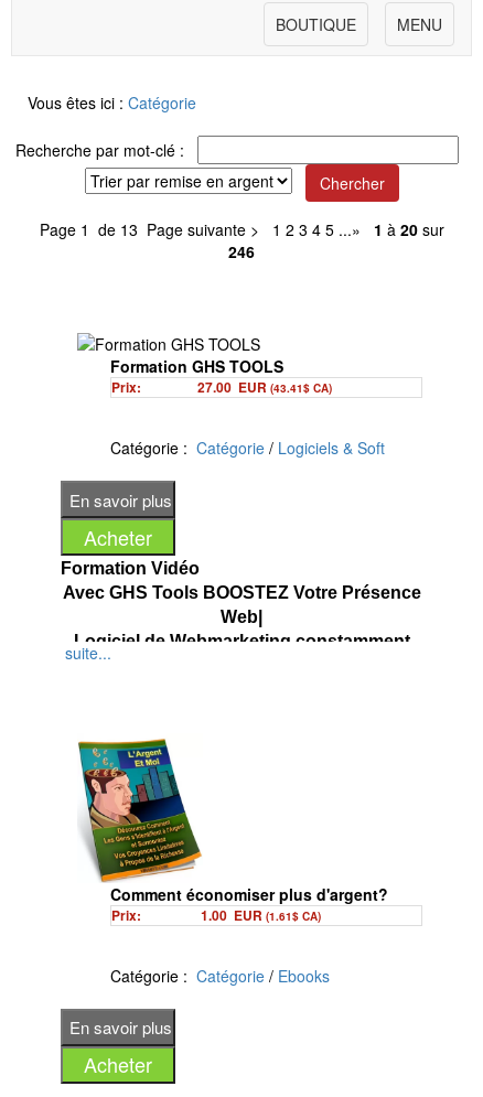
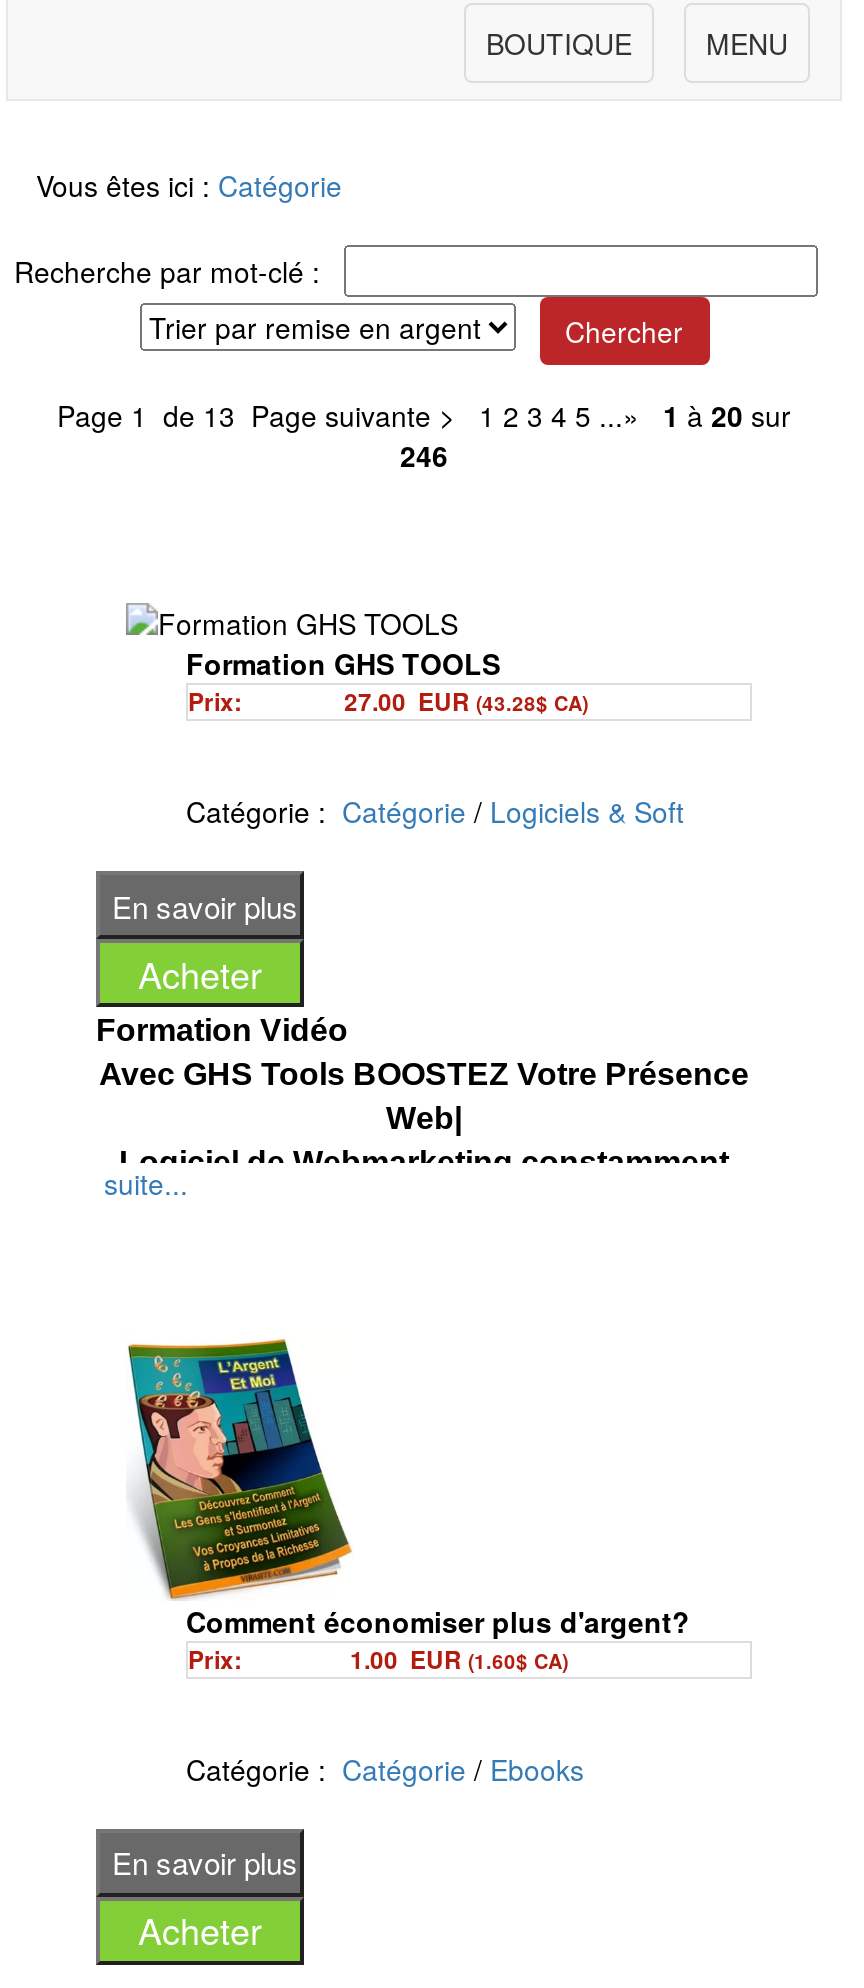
[197,377,332,397] 27.00 EUR (43.41$ CA) -> [344,684,588,720] 27.00 EUR (43.28$ CA)
[201,905,321,925] 1.00 EUR (1.61$ CA) -> [350,1640,568,1676] 1.00 EUR (1.60$ CA)

